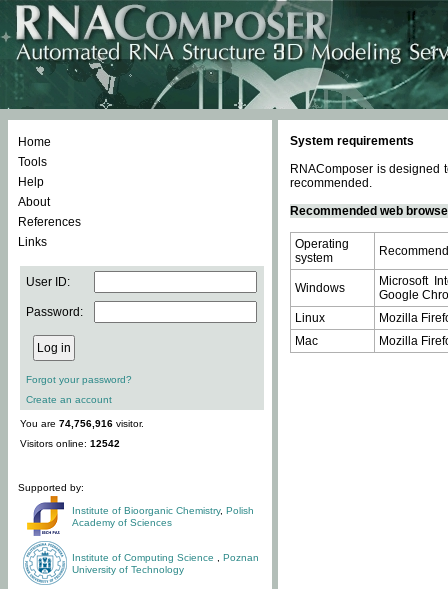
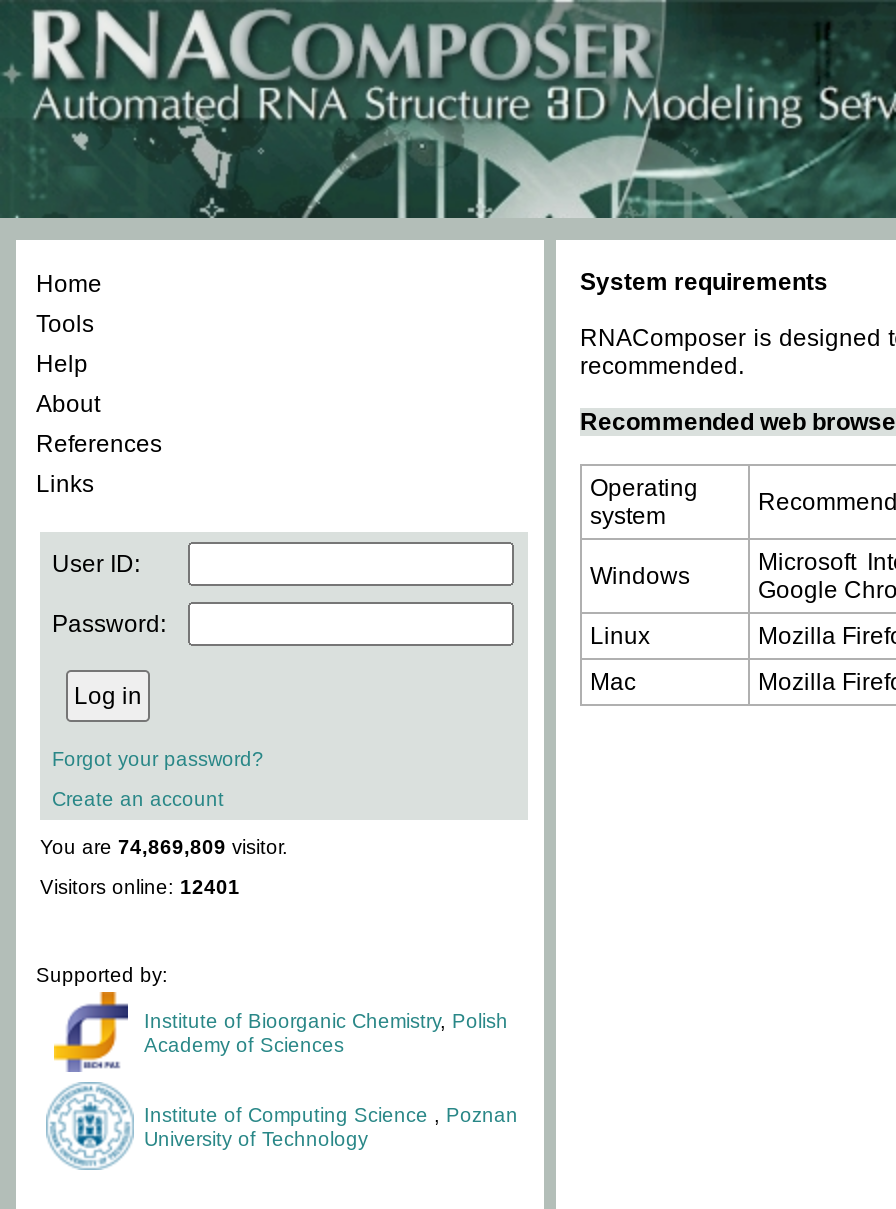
[20,418,144,429] You are 74,756,916 visitor. -> [40,836,288,858] You are 74,869,809 visitor.
[20,438,120,449] Visitors online: 12542 -> [40,876,240,898] Visitors online: 12401

